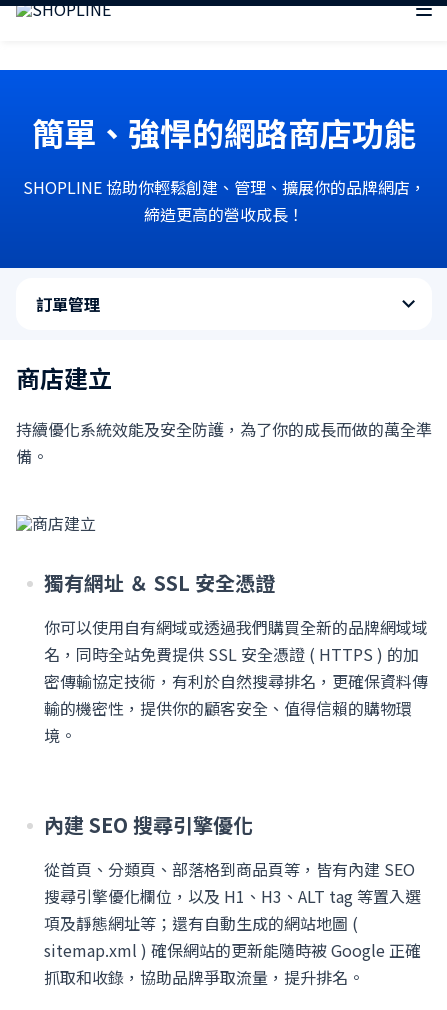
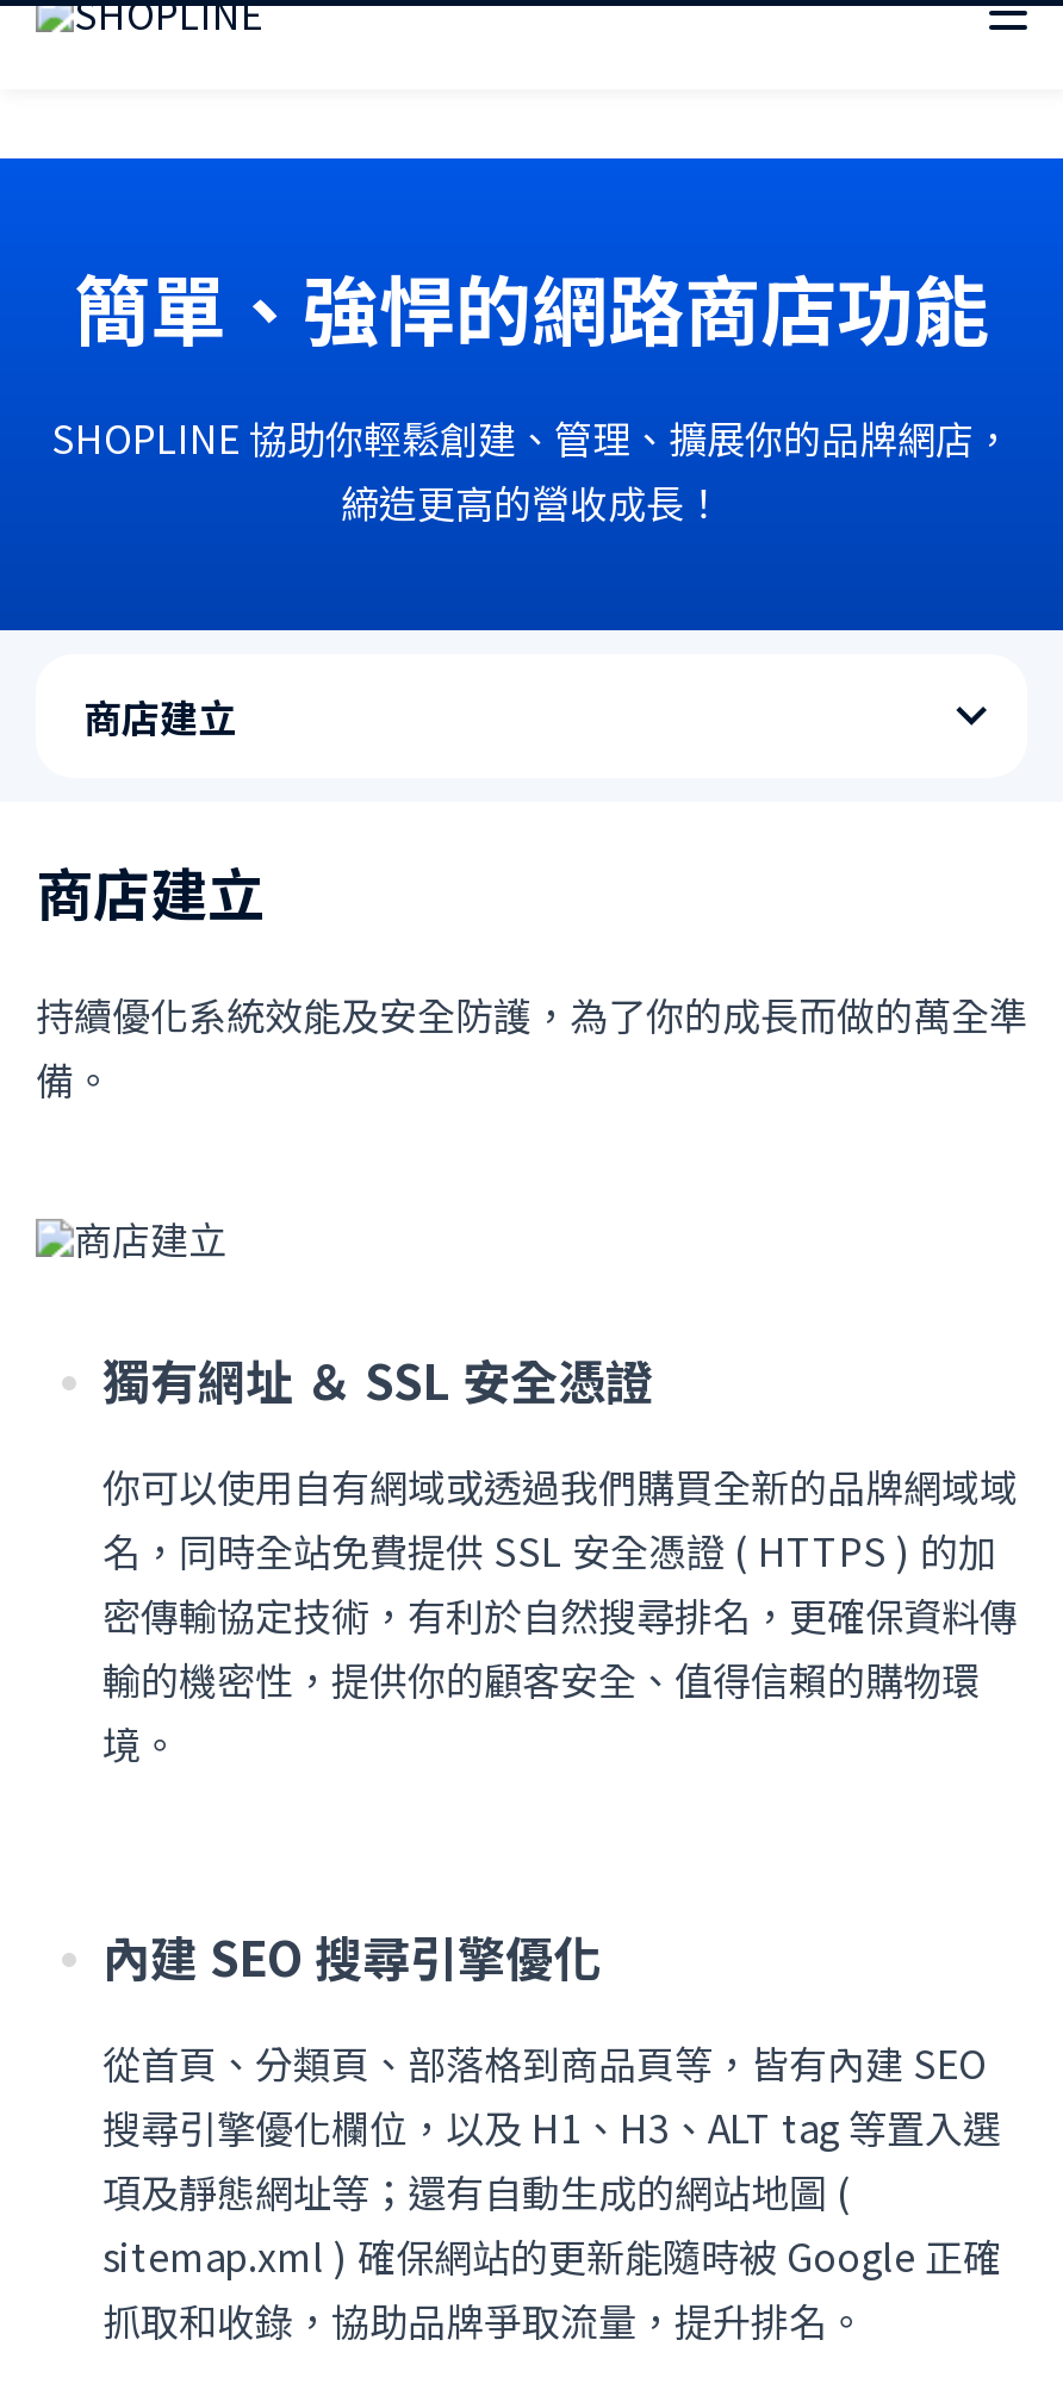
[36,291,100,315] 訂單管理 -> [83,686,236,743] 商店建立

